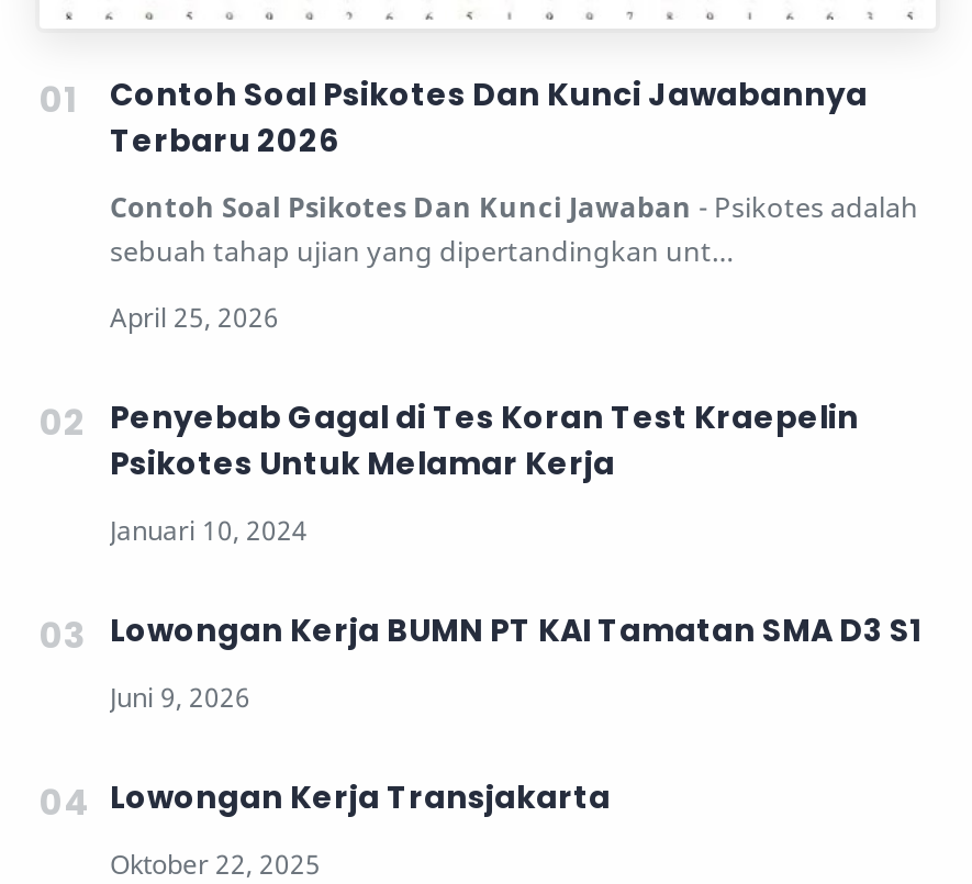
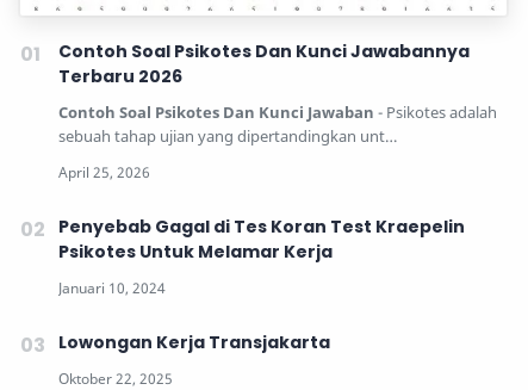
[110,608,920,652] Lowongan Kerja BUMN PT KAI Tamatan SMA D3 S1 -> none

